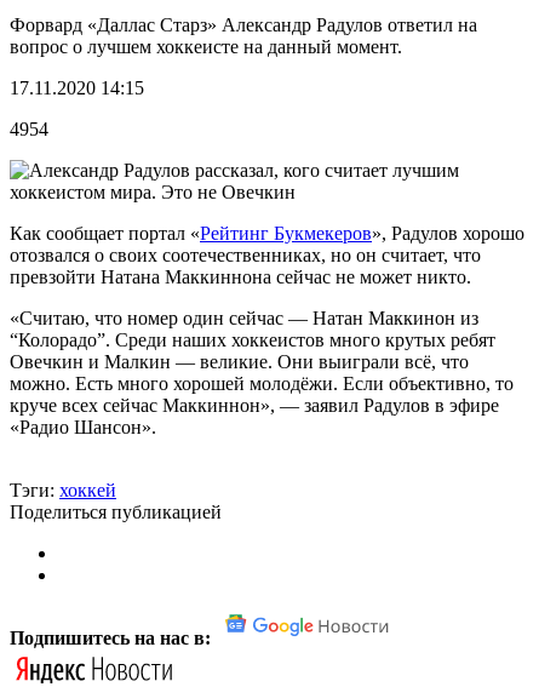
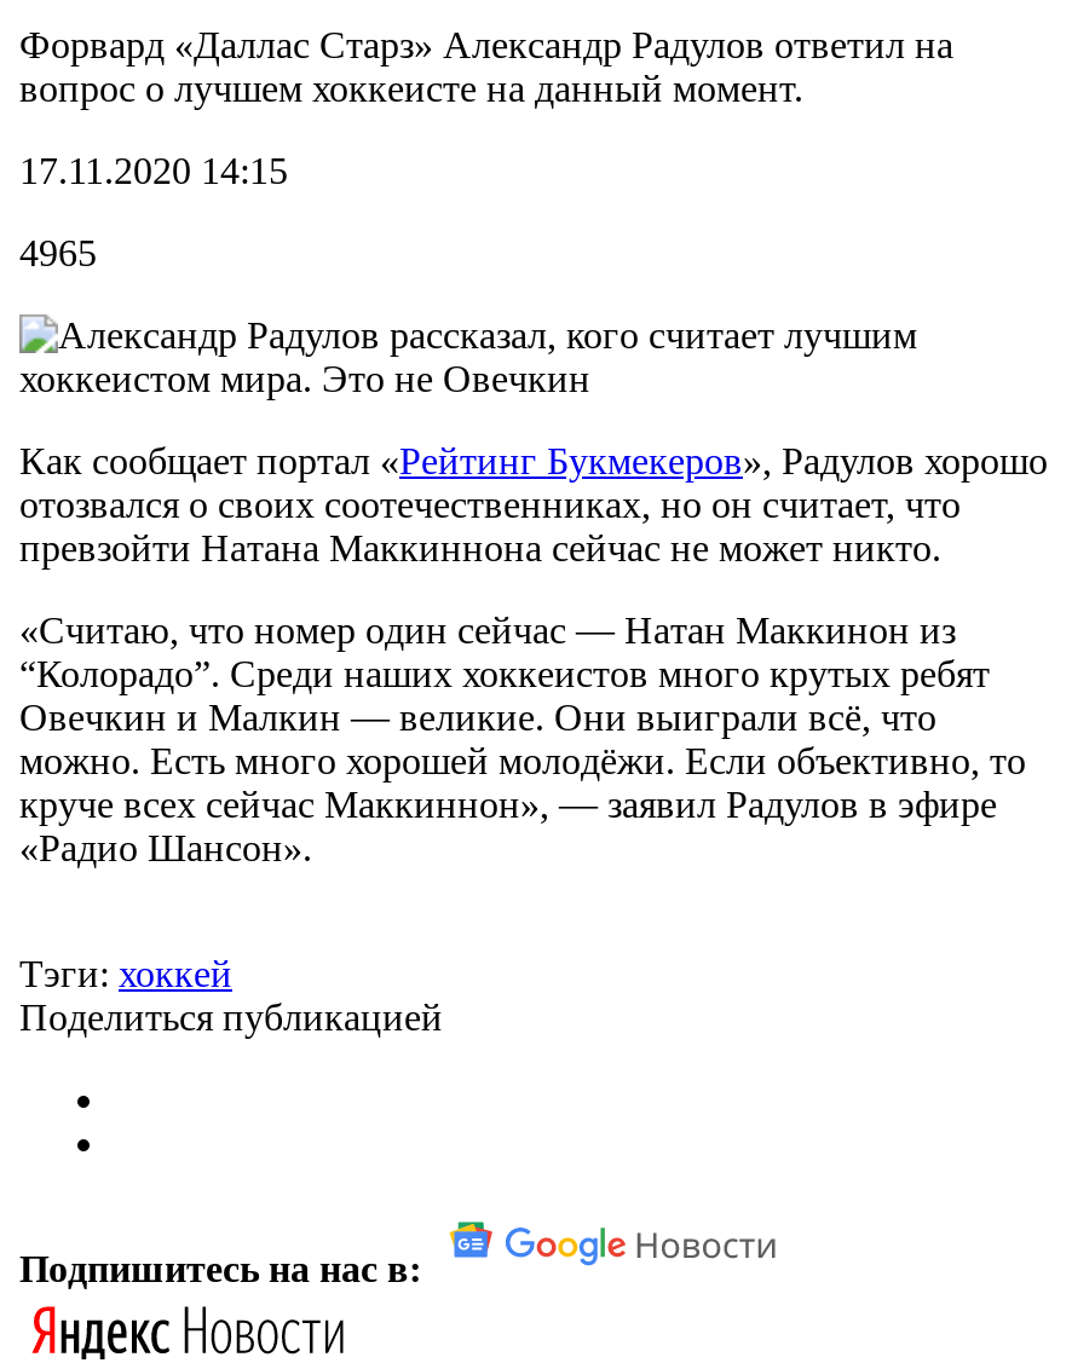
[10,119,48,139] 4954 -> [19,232,97,273] 4965

